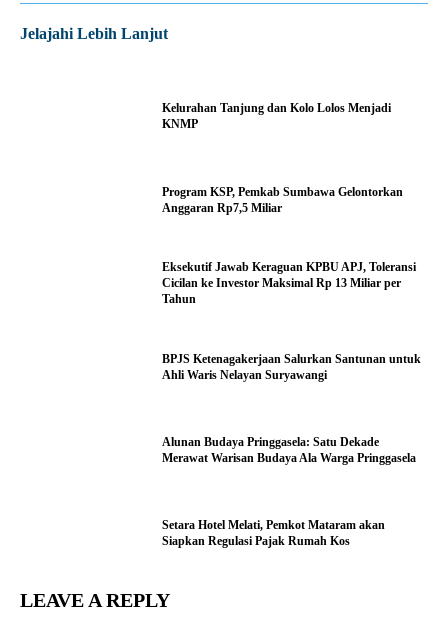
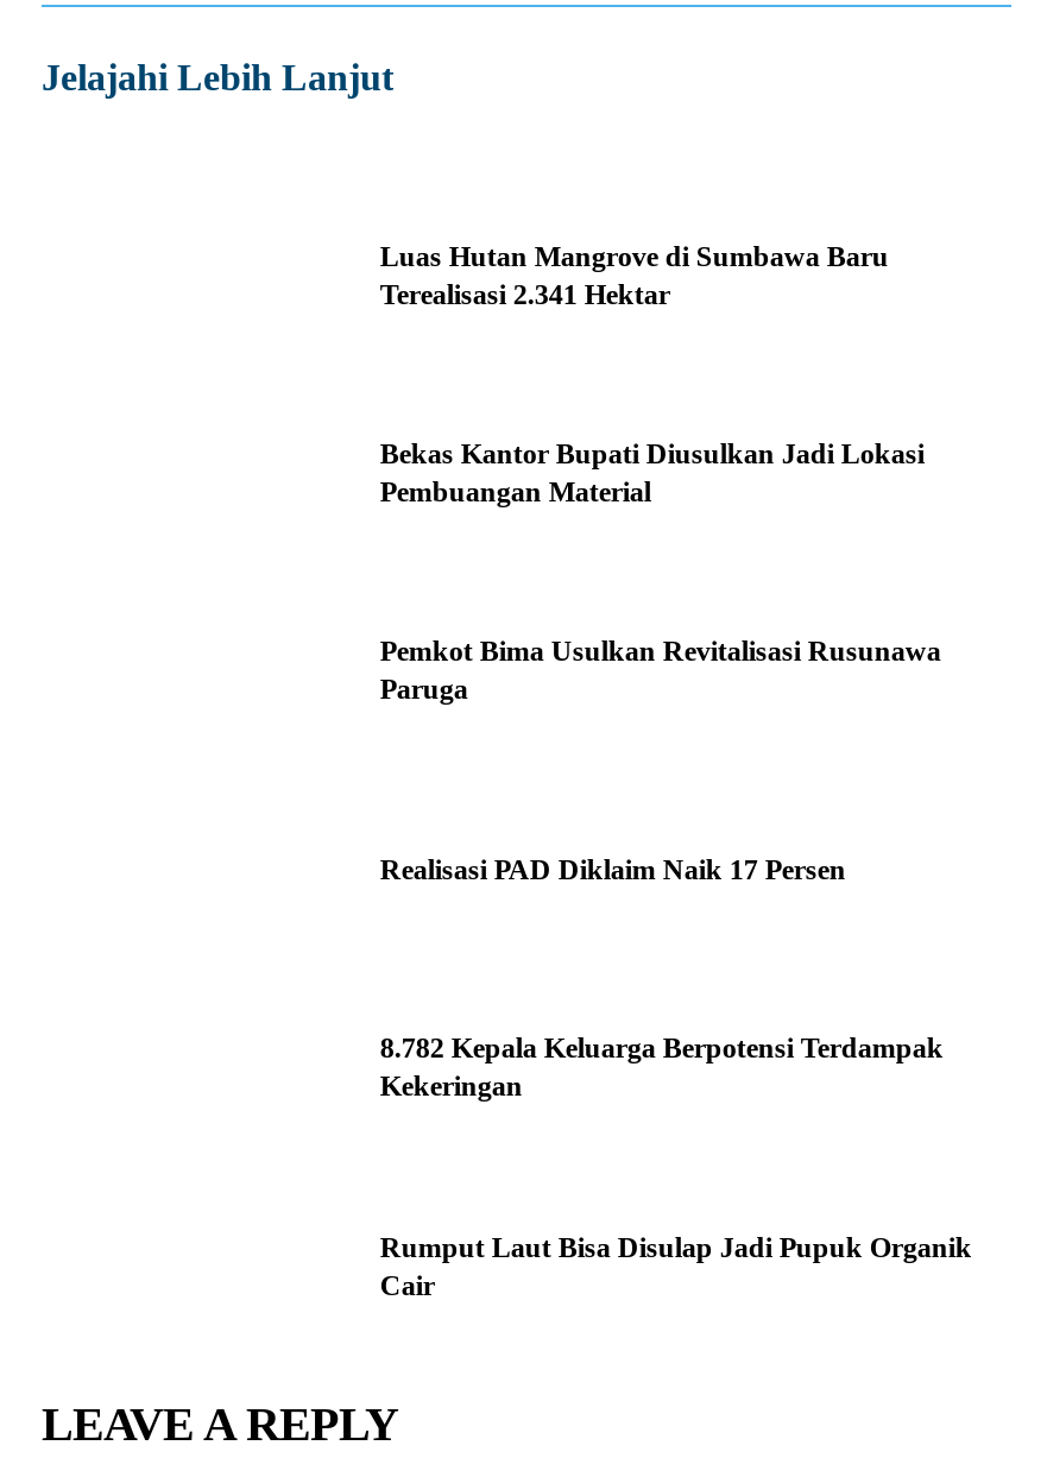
[162,101,391,131] Kelurahan Tanjung dan Kolo Lolos Menjadi | KNMP -> [380,239,889,311] Luas Hutan Mangrove di Sumbawa Baru | Terealisasi 2.341 Hektar
[162,185,403,215] Program KSP, Pemkab Sumbawa Gelontorkan | Anggaran Rp7,5 Miliar -> [380,438,924,509] Bekas Kantor Bupati Diusulkan Jadi Lokasi | Pembuangan Material
[162,260,416,306] Eksekutif Jawab Keraguan KPBU APJ, Toleransi | Cicilan ke Investor Maksimal Rp 13 Miliar per | Tahun -> [380,636,941,707] Pemkot Bima Usulkan Revitalisasi Rusunawa | Paruga
[162,351,421,381] BPJS Ketenagakerjaan Salurkan Santunan untuk | Ahli Waris Nelayan Suryawangi -> [380,853,846,886] Realisasi PAD Diklaim Naik 17 Persen
[162,435,416,465] Alunan Budaya Pringgasela: Satu Dekade | Merawat Warisan Budaya Ala Warga Pringgasela -> [380,1032,943,1104] 8.782 Kepala Keluarga Berpotensi Terdampak | Kekeringan
[162,518,385,548] Setara Hotel Melati, Pemkot Mataram akan | Siapkan Regulasi Pajak Rumah Kos -> [380,1231,972,1302] Rumput Laut Bisa Disulap Jadi Pupuk Organik | Cair

